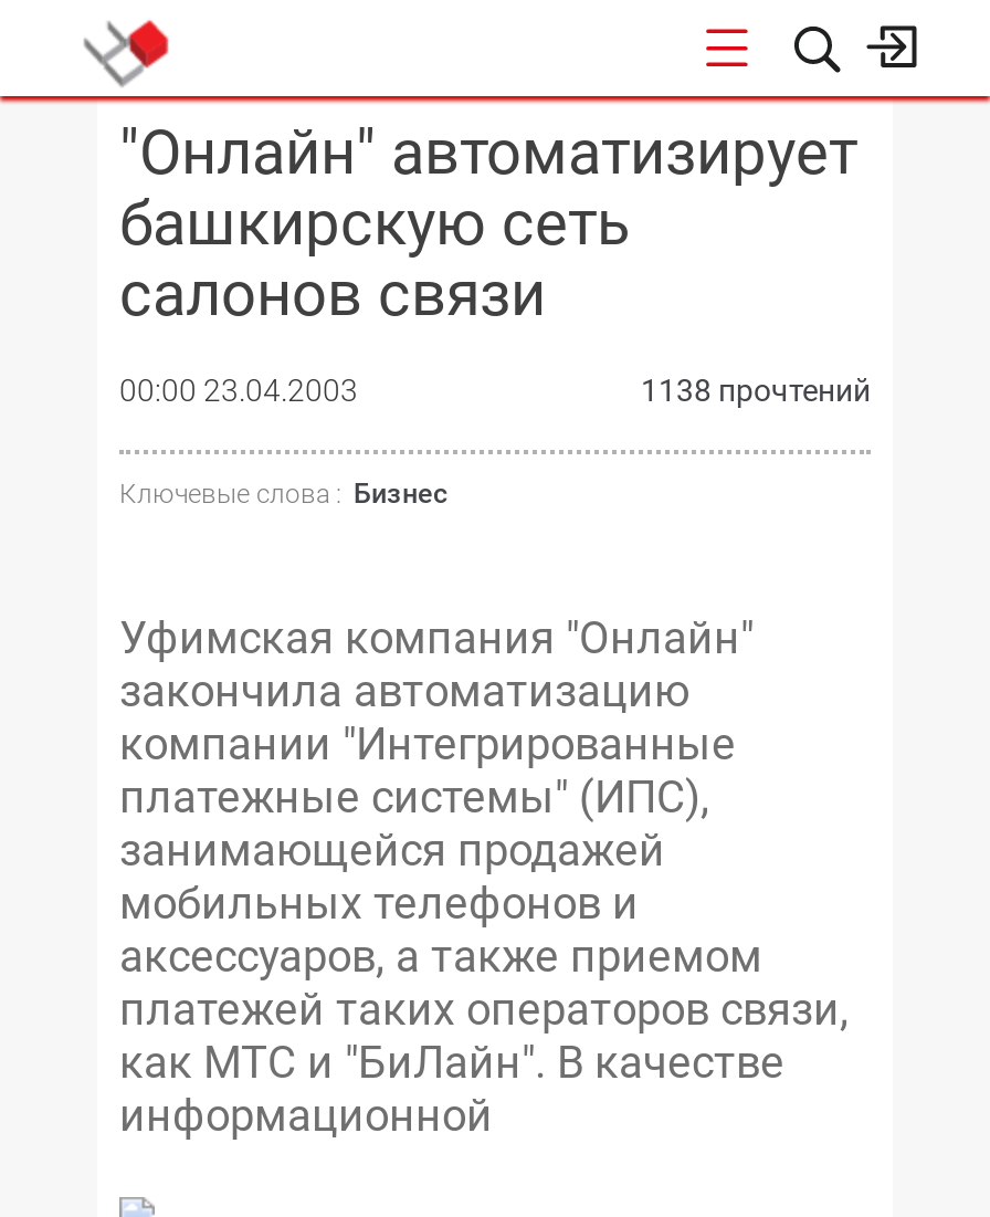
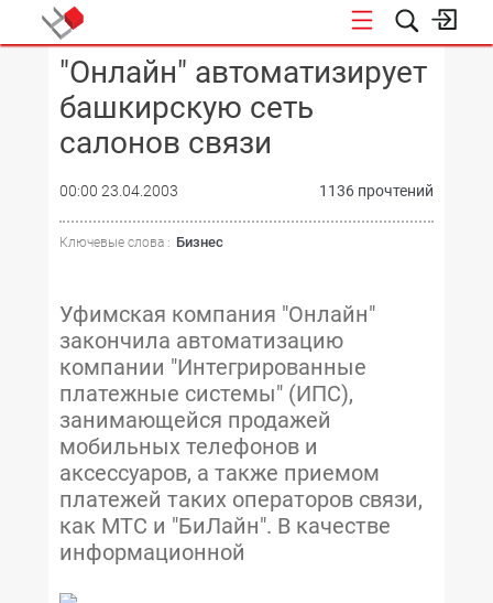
[641,373,871,408] 1138 прочтений -> [319,182,434,200] 1136 прочтений

